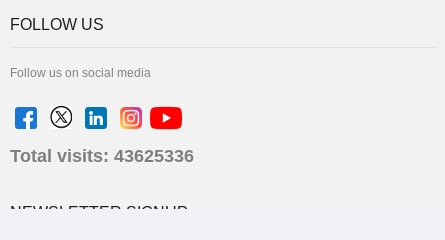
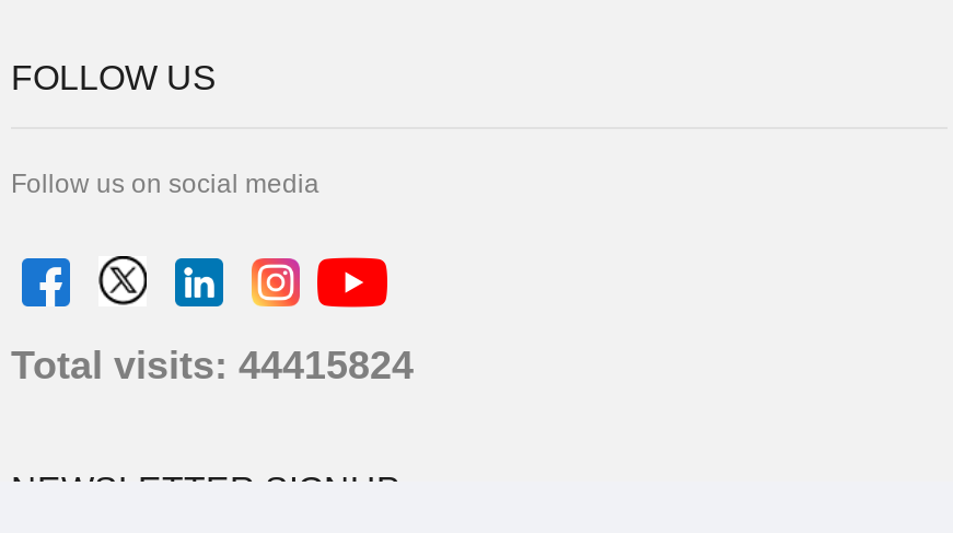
[10,146,194,166] Total visits: 43625336 -> [11,343,414,387] Total visits: 44415824

